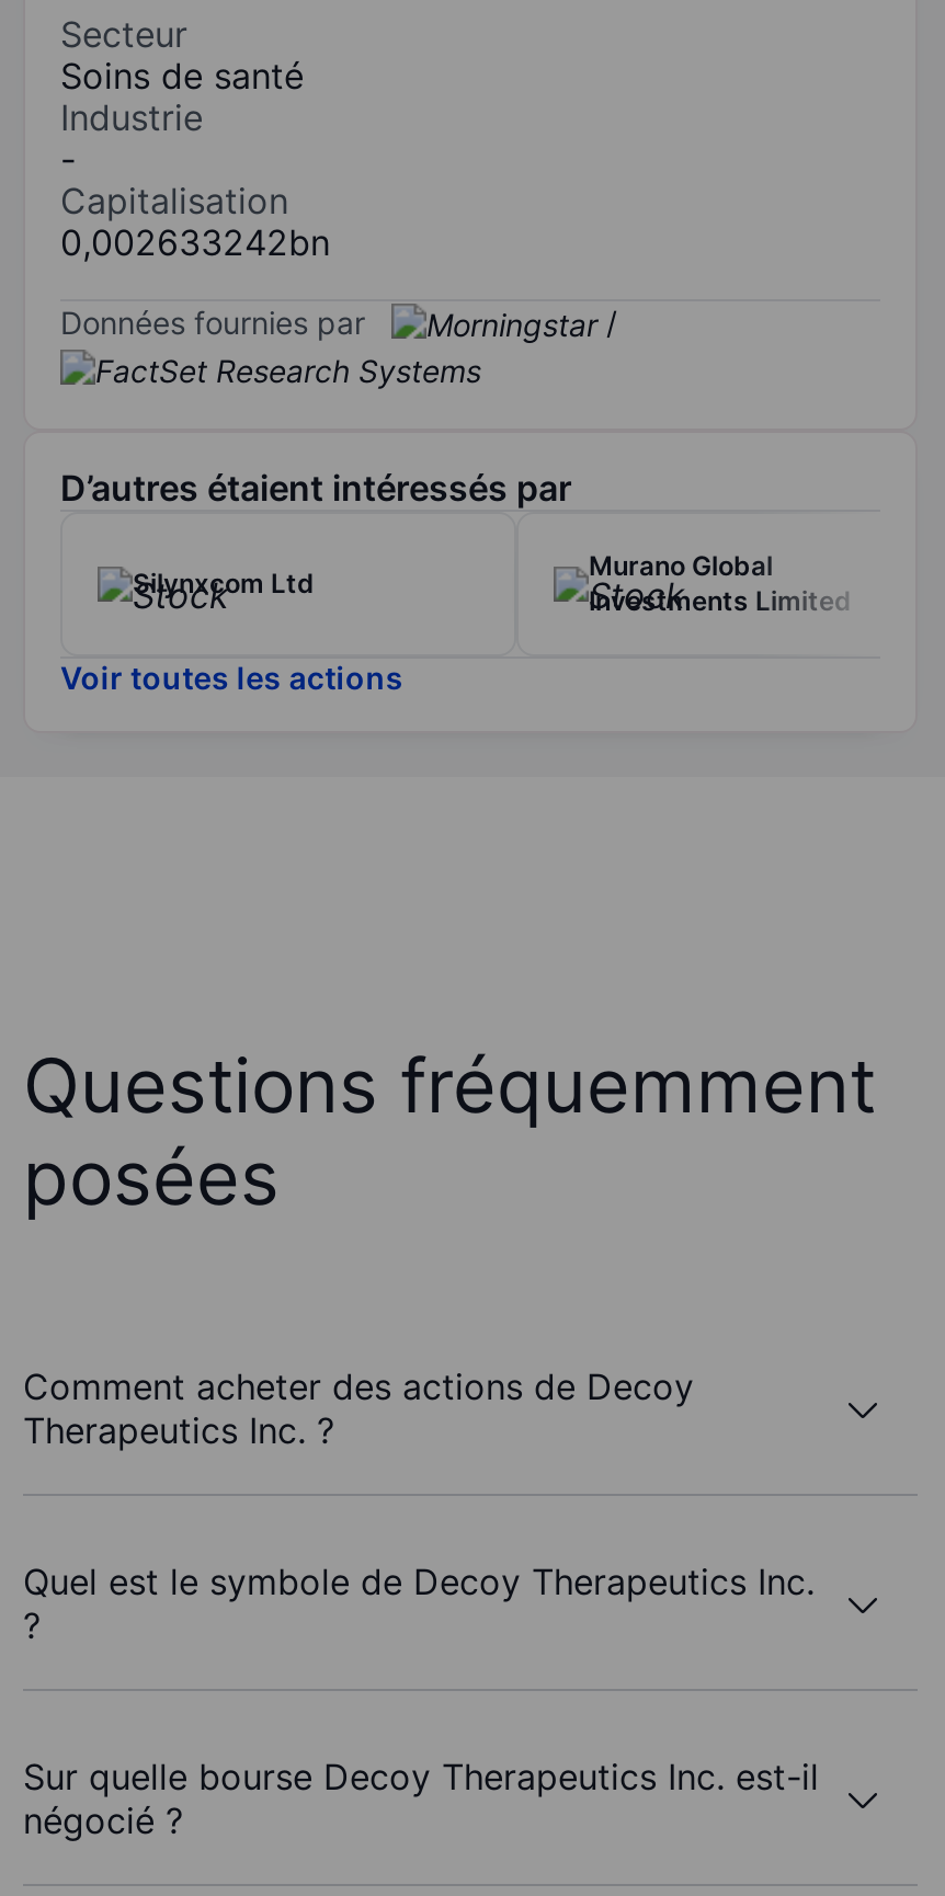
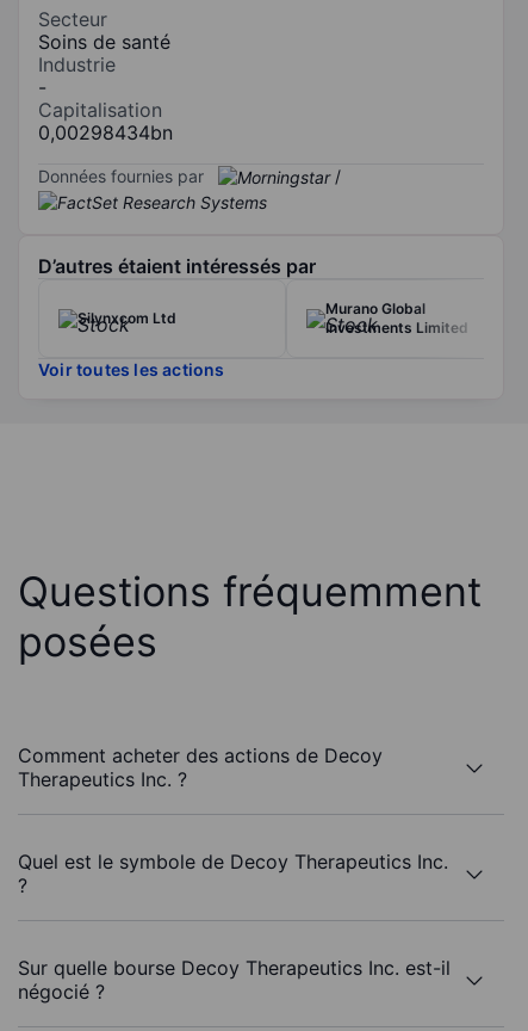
[60,220,330,263] 0,002633242bn -> [38,120,173,144] 0,00298434bn

